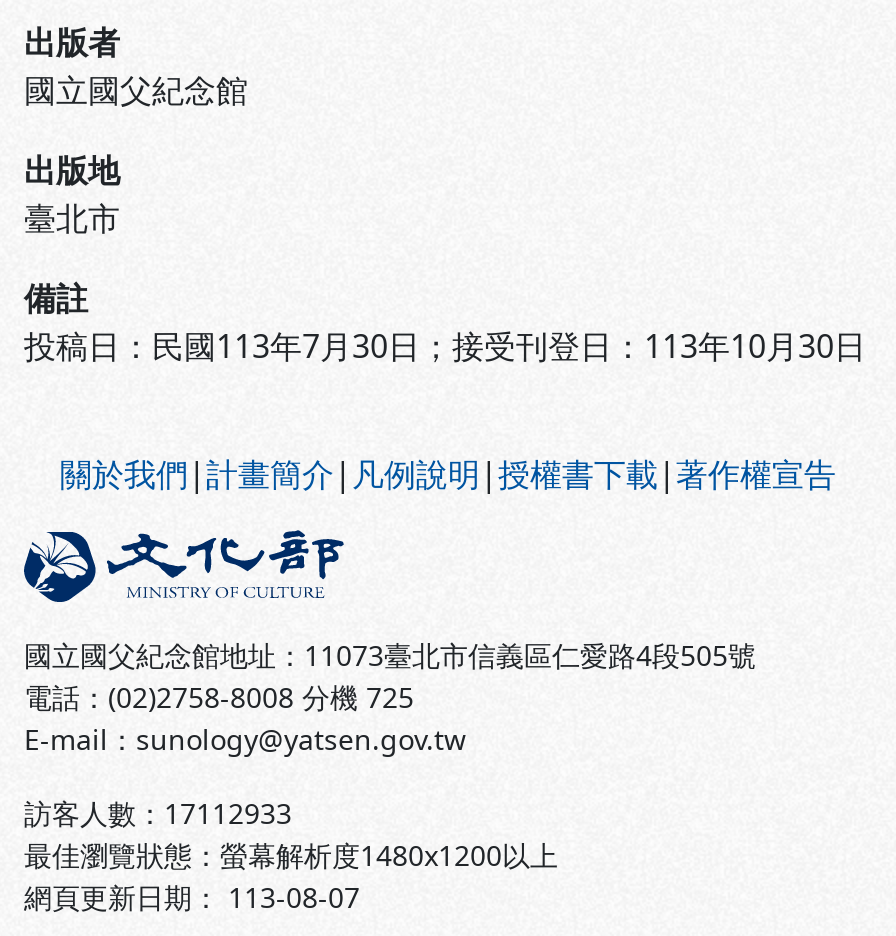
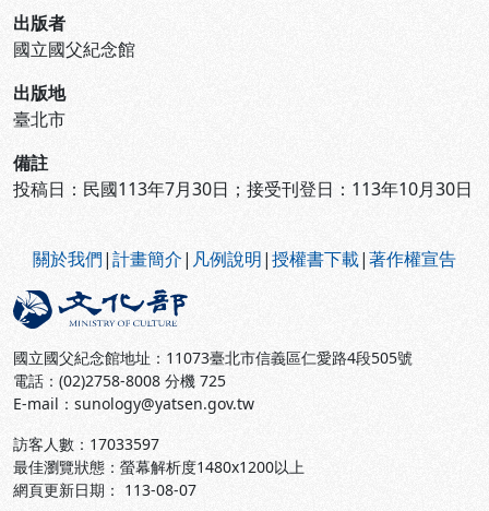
[24,794,292,832] 訪客人數：17112933 -> [13,433,159,454] 訪客人數：17033597

